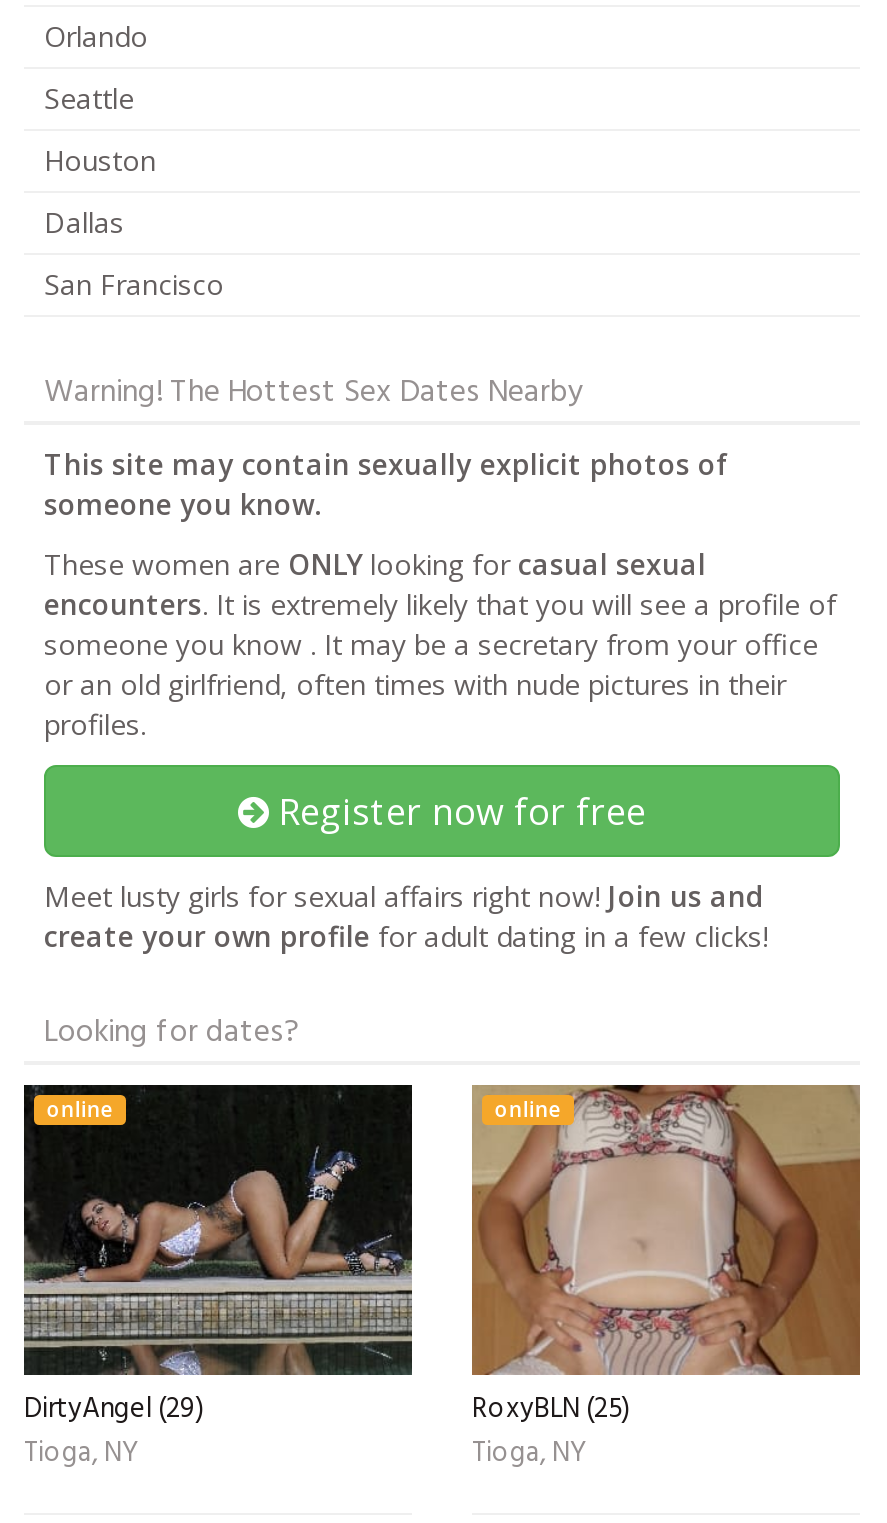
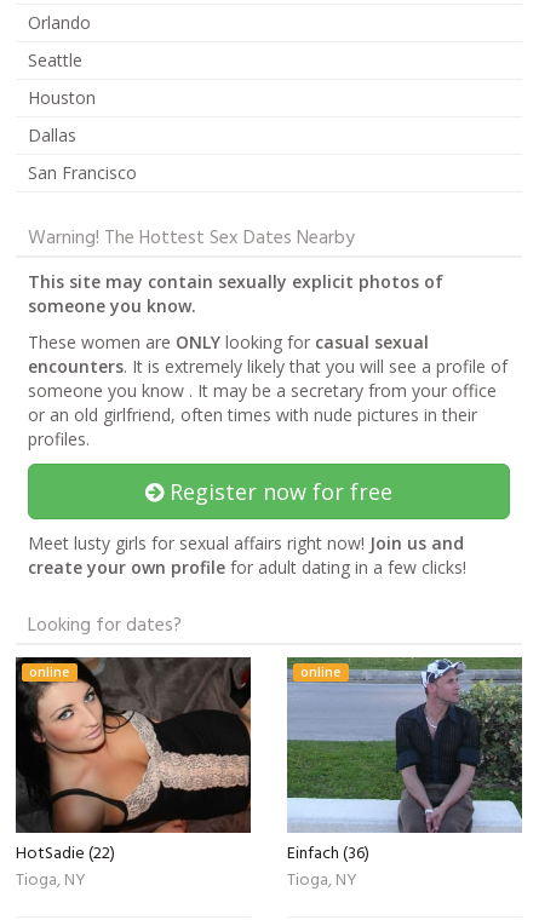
[22,1083,414,1433] [image] | DirtyAngel (29) -> [16,656,252,868] [image] | HotSadie (22)
[470,1083,862,1433] [image] | RoxyBLN (25) -> [287,656,523,868] [image] | Einfach (36)

